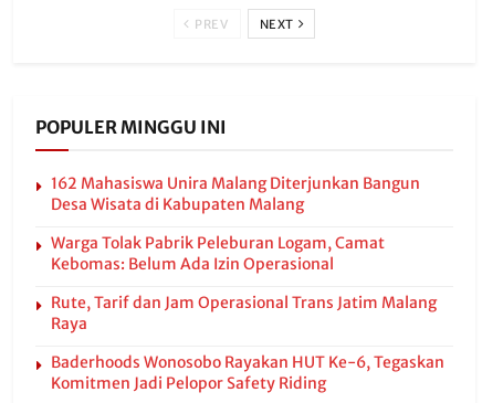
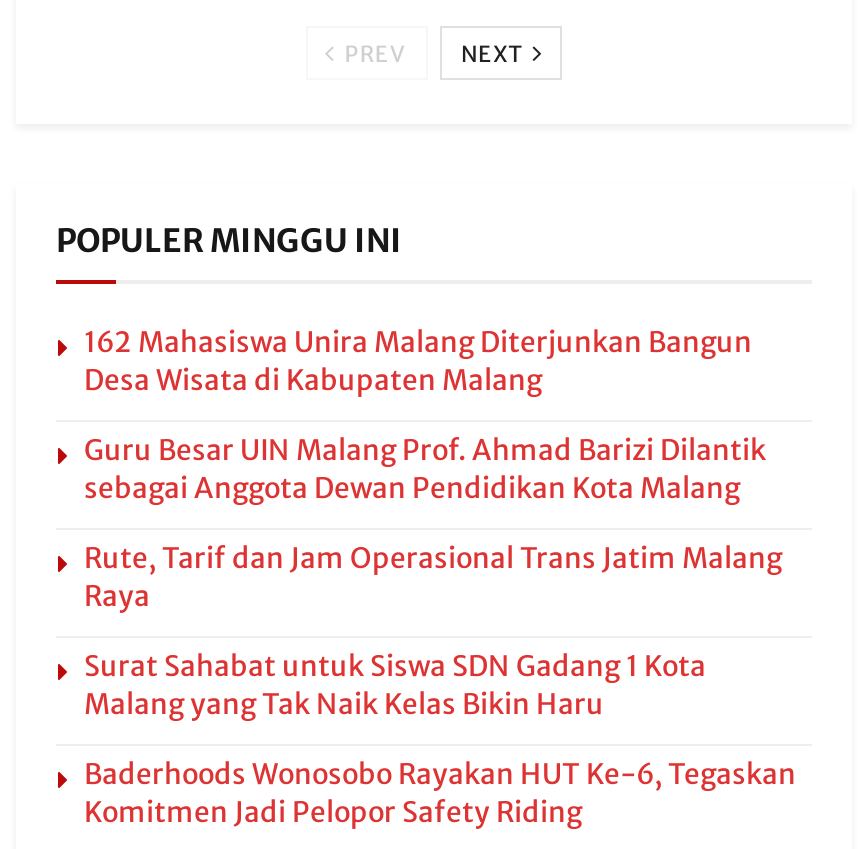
[51,233,385,274] Warga Tolak Pabrik Peleburan Logam, Camat | Kebomas: Belum Ada Izin Operasional -> [84,432,766,506] Guru Besar UIN Malang Prof. Ahmad Barizi Dilantik | sebagai Anggota Dewan Pendidikan Kota Malang
none -> [84,648,706,722] Surat Sahabat untuk Siswa SDN Gadang 1 Kota | Malang yang Tak Naik Kelas Bikin Haru

